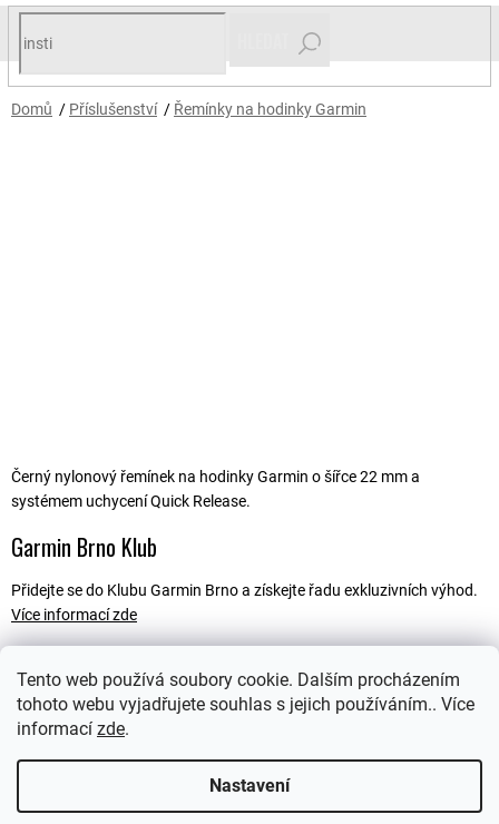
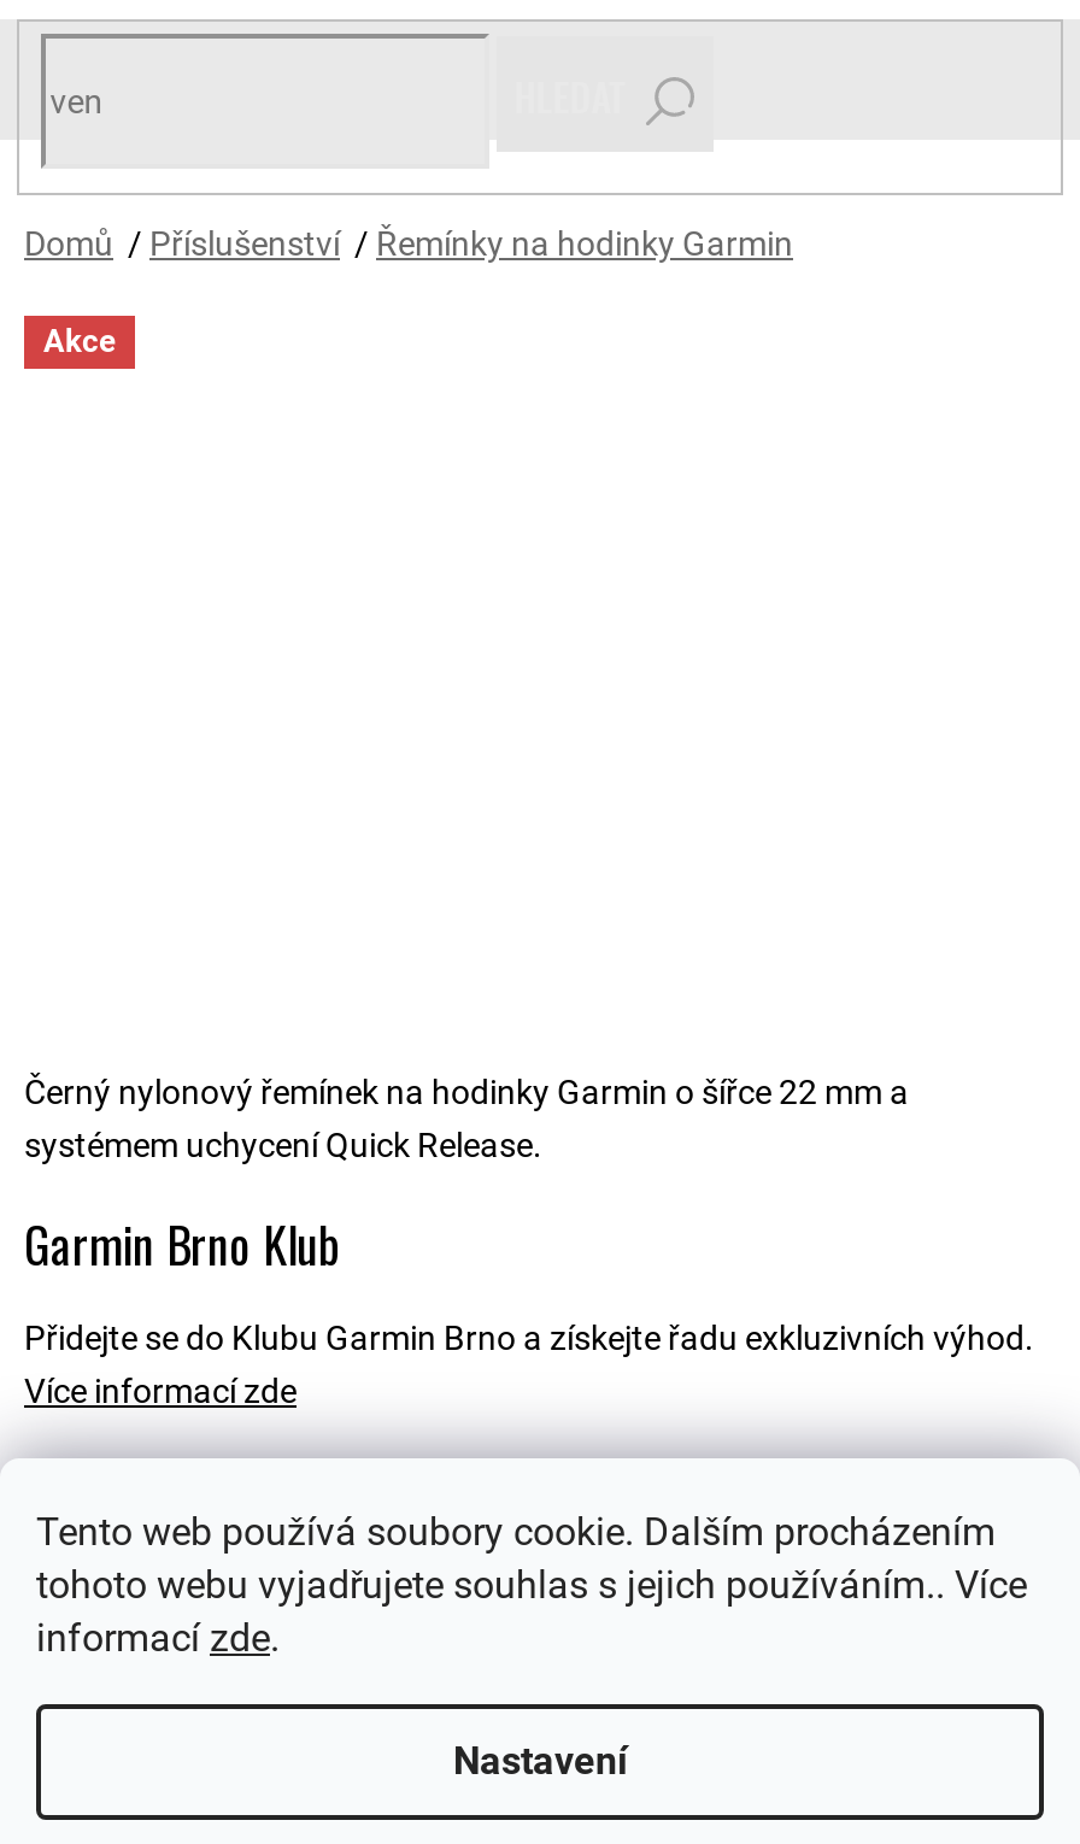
none -> [43,323,116,359] Akce

